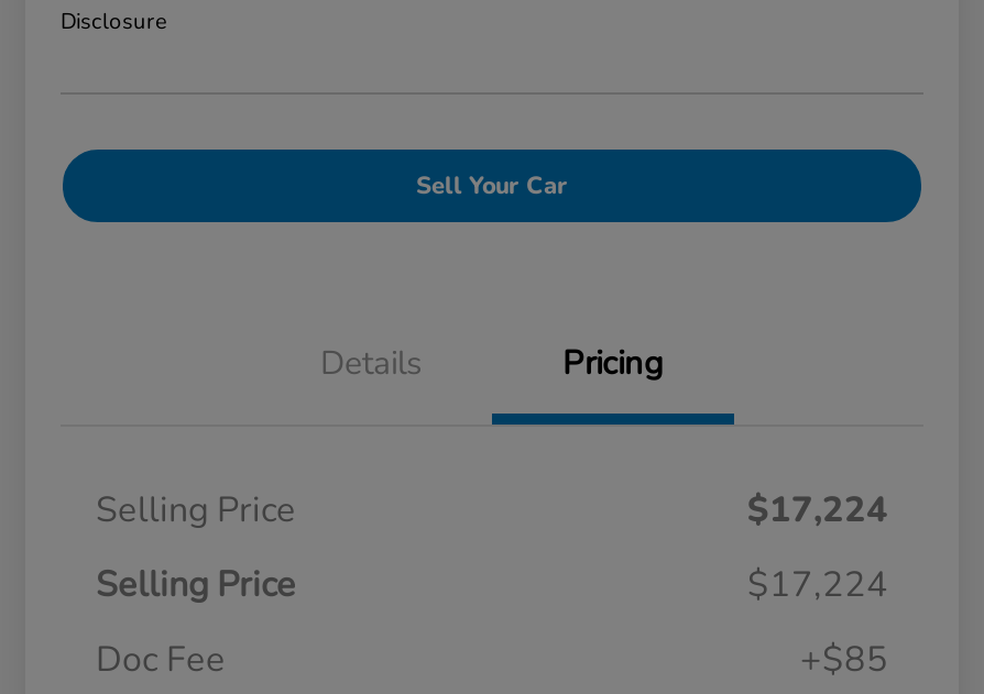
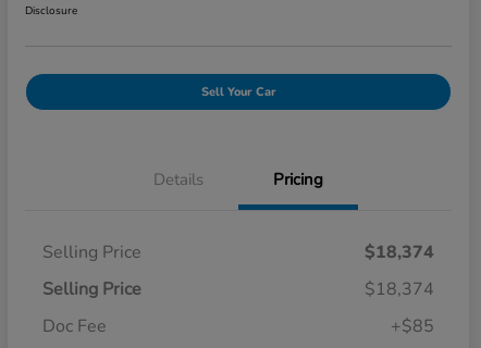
[747,486,888,534] $17,224 -> [365,240,434,264] $18,374
[747,560,888,609] $17,224 -> [365,277,434,301] $18,374

